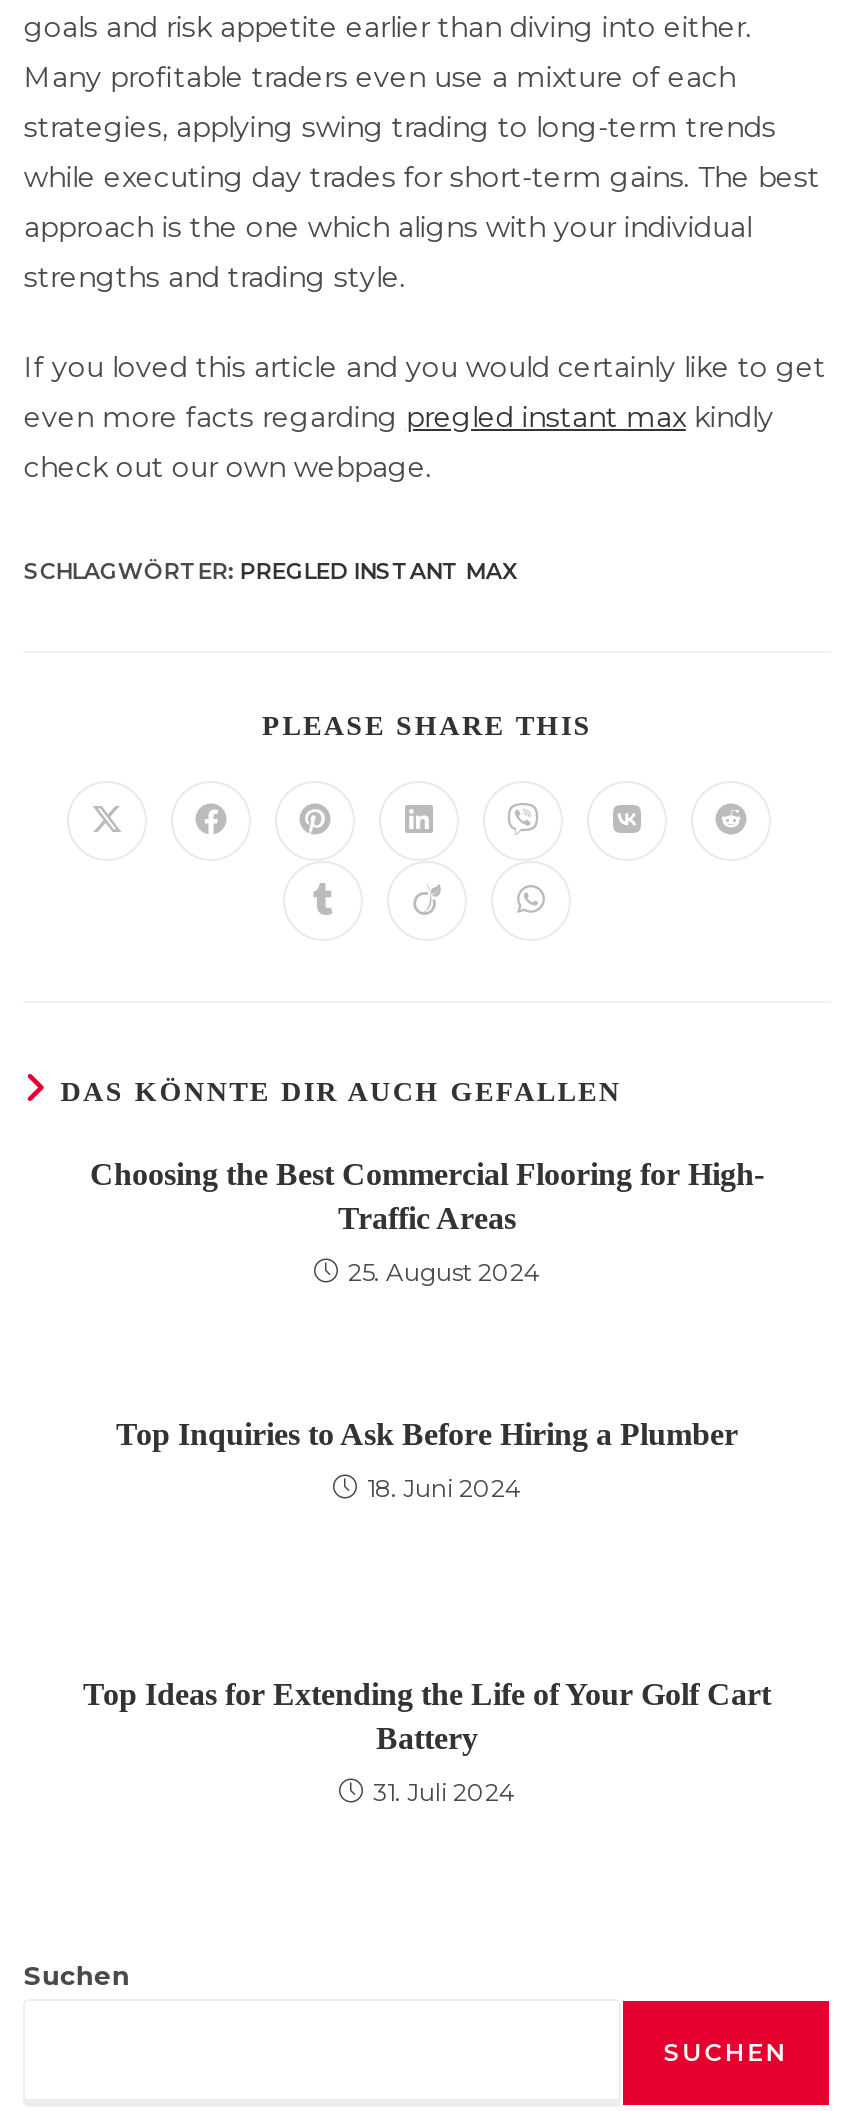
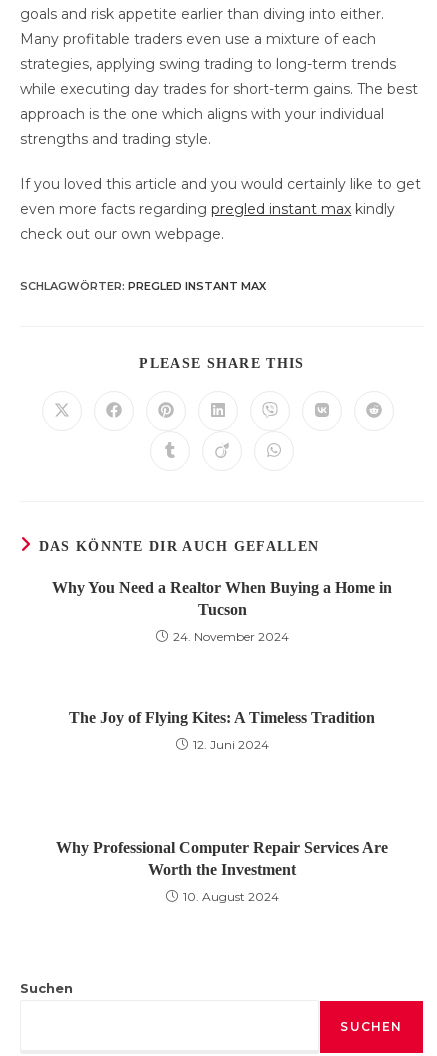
[90,1157,764,1235] Choosing the Best Commercial Flooring for High- | Traffic Areas -> [52,579,392,618] Why You Need a Realtor When Buying a Home in | Tucson
[348,1257,540,1287] 25. August 2024 -> [172,629,288,644] 24. November 2024
[116,1417,738,1451] Top Inquiries to Ask Before Hiring a Plumber -> [69,709,375,726] The Joy of Flying Kites: A Timeless Tradition
[367,1473,521,1503] 18. Juni 2024 -> [192,737,268,752] 12. Juni 2024
[83,1677,771,1755] Top Ideas for Extending the Life of Your Golf Cart | Battery -> [56,839,388,878] Why Professional Computer Repair Services Are | Worth the Investment
[373,1777,515,1807] 31. Juli 2024 -> [182,889,278,904] 10. August 2024

